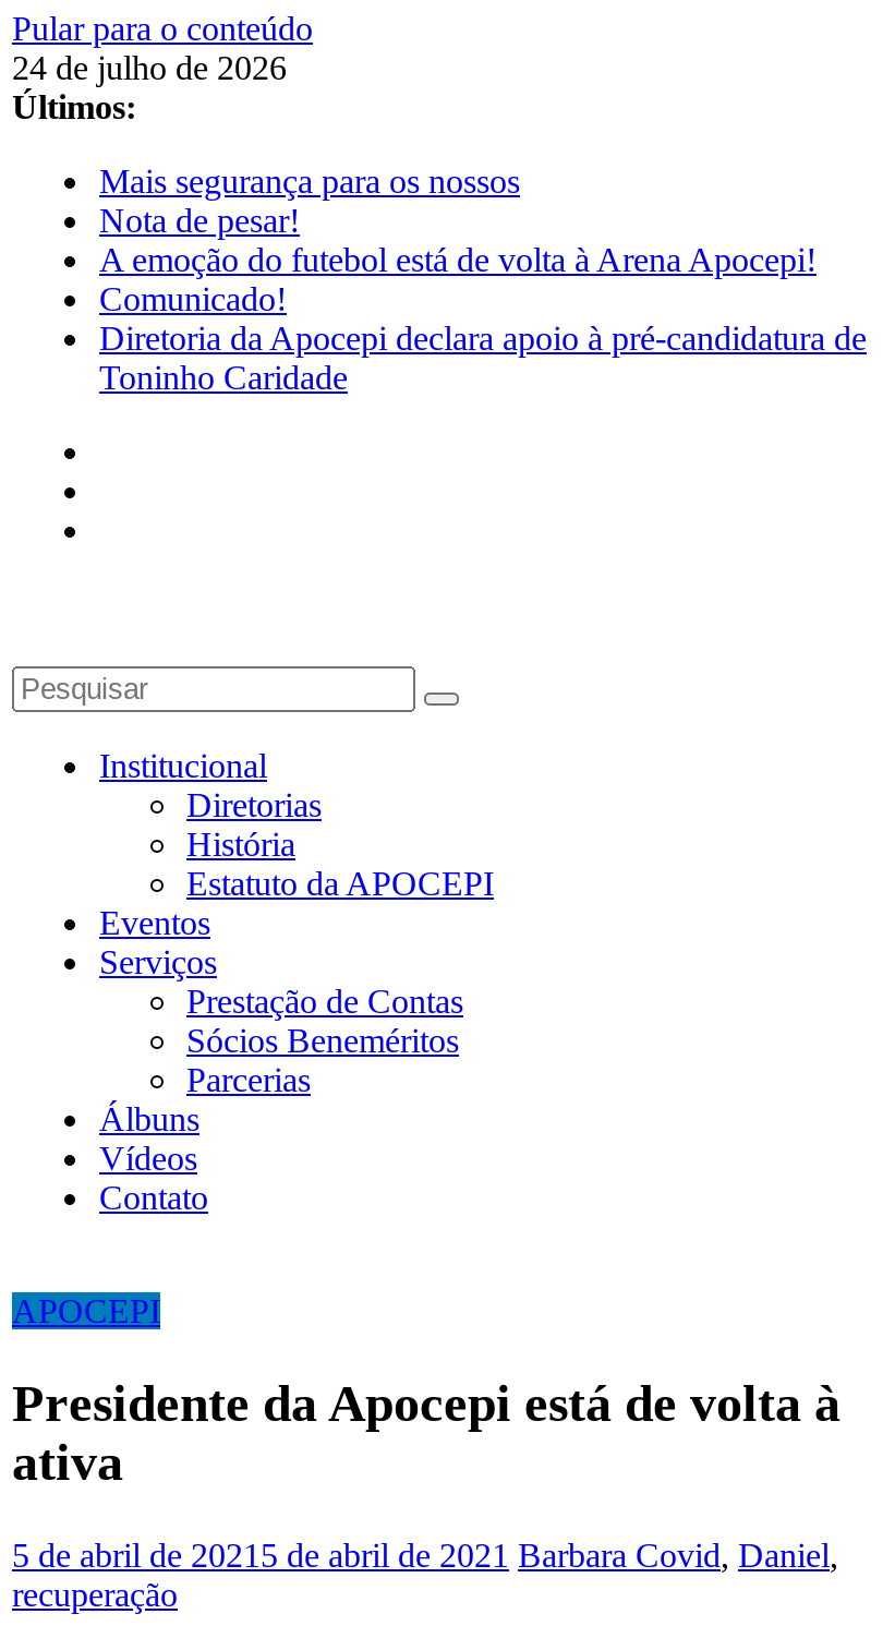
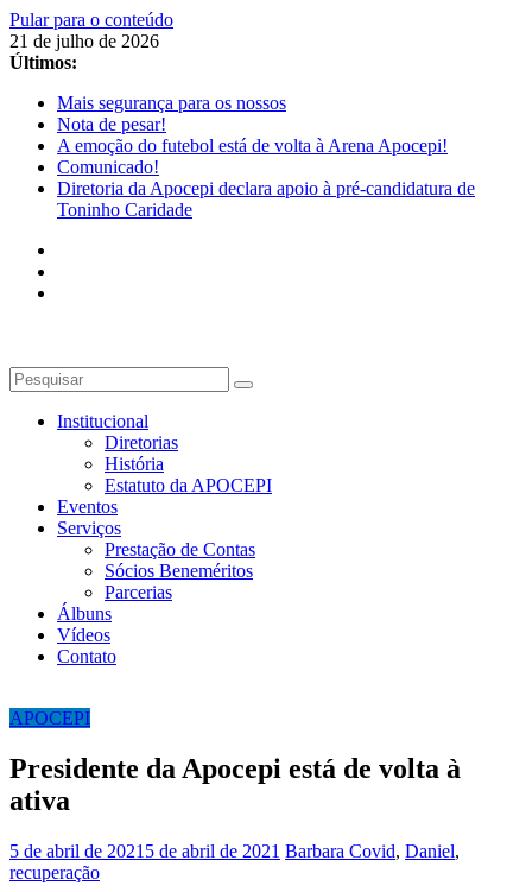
[12,49,287,86] 24 de julho de 2026 -> [9,31,159,51] 21 de julho de 2026

